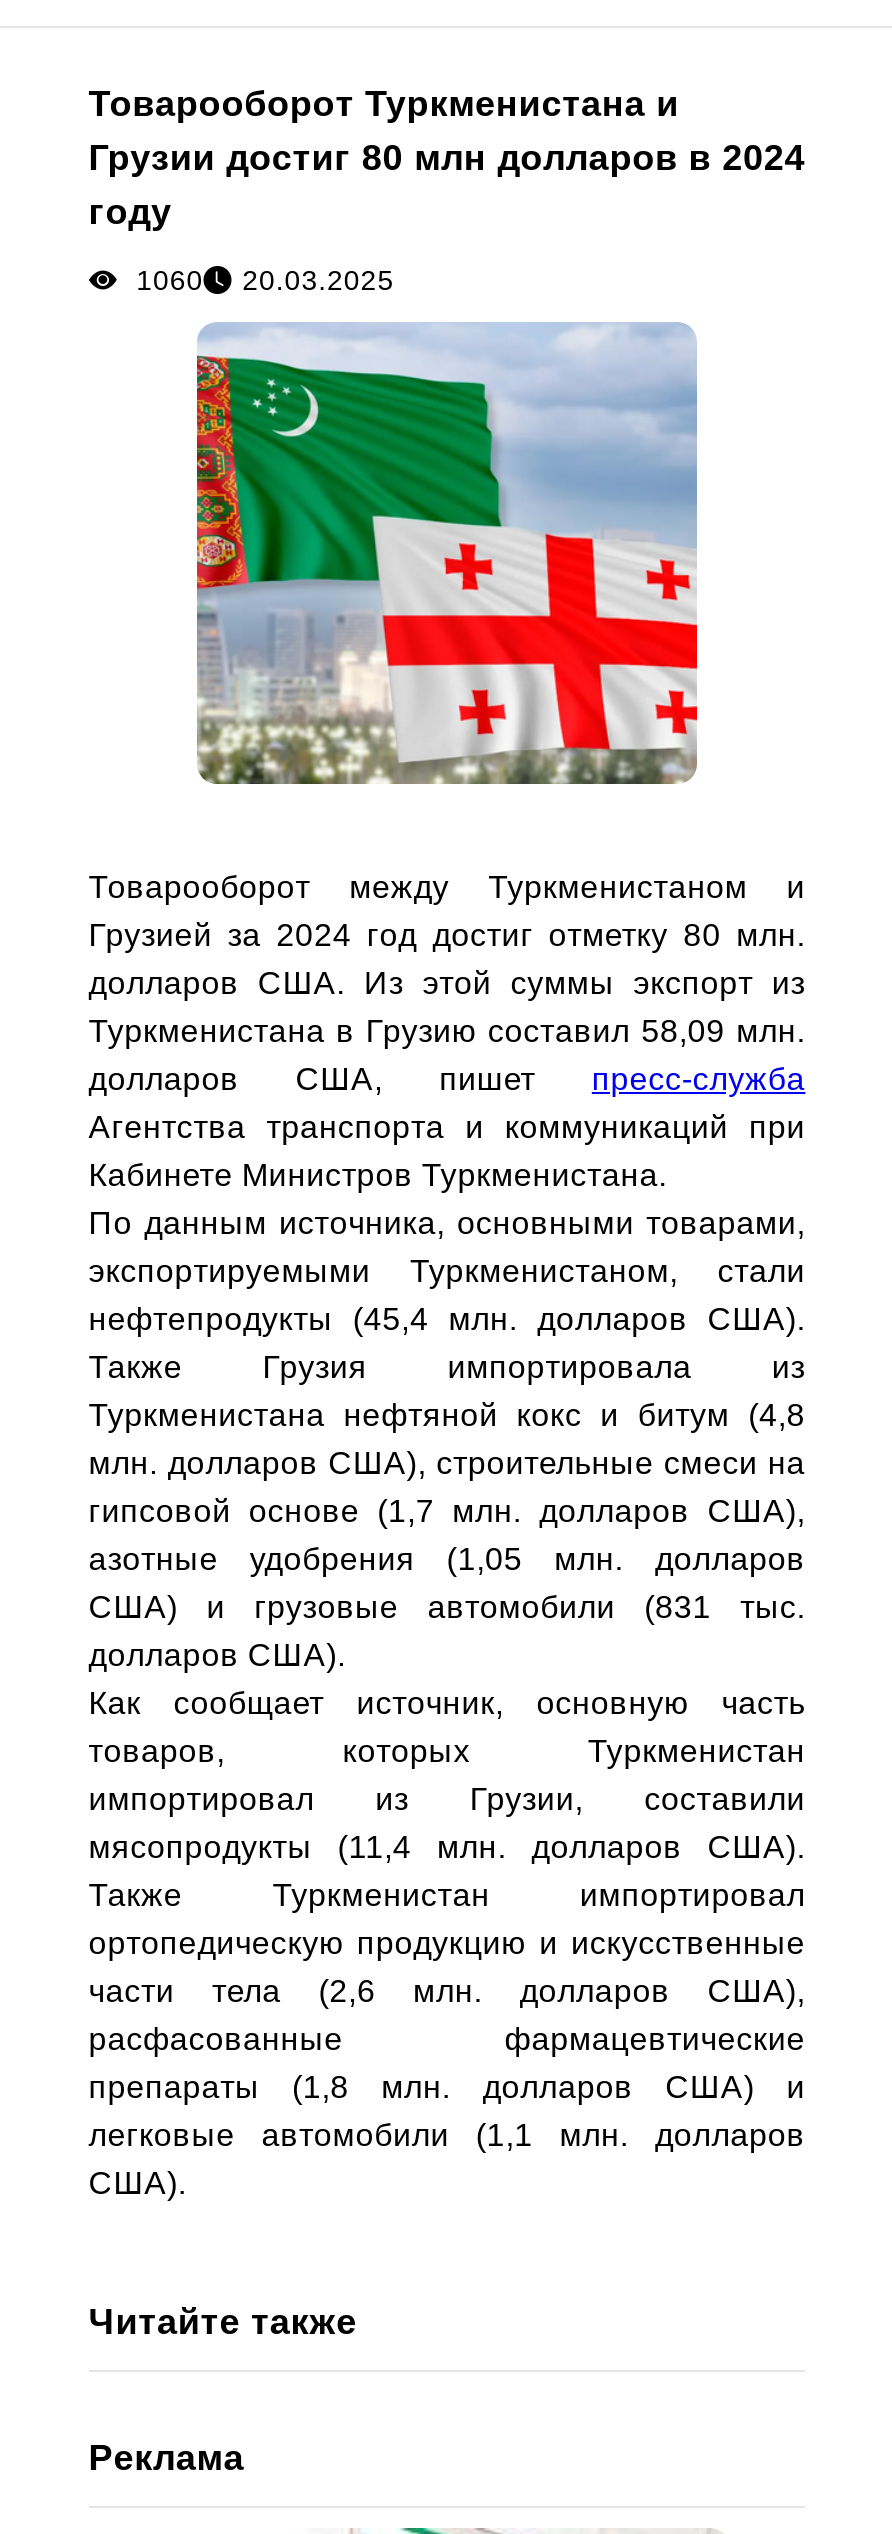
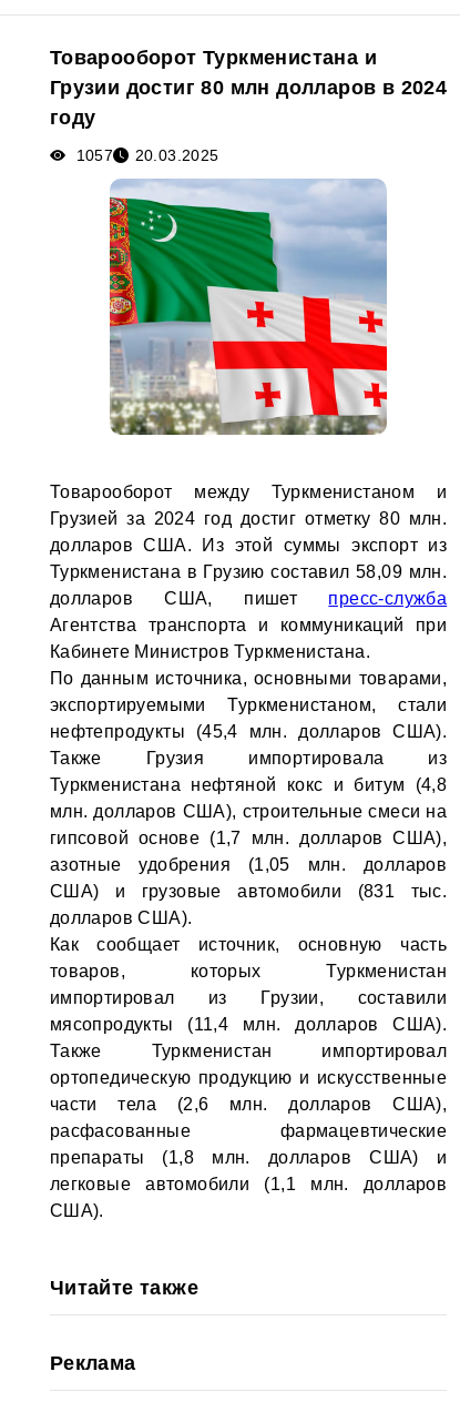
[127,264,394,296] 1060 20.03.2025 -> [71,146,219,164] 1057 20.03.2025

